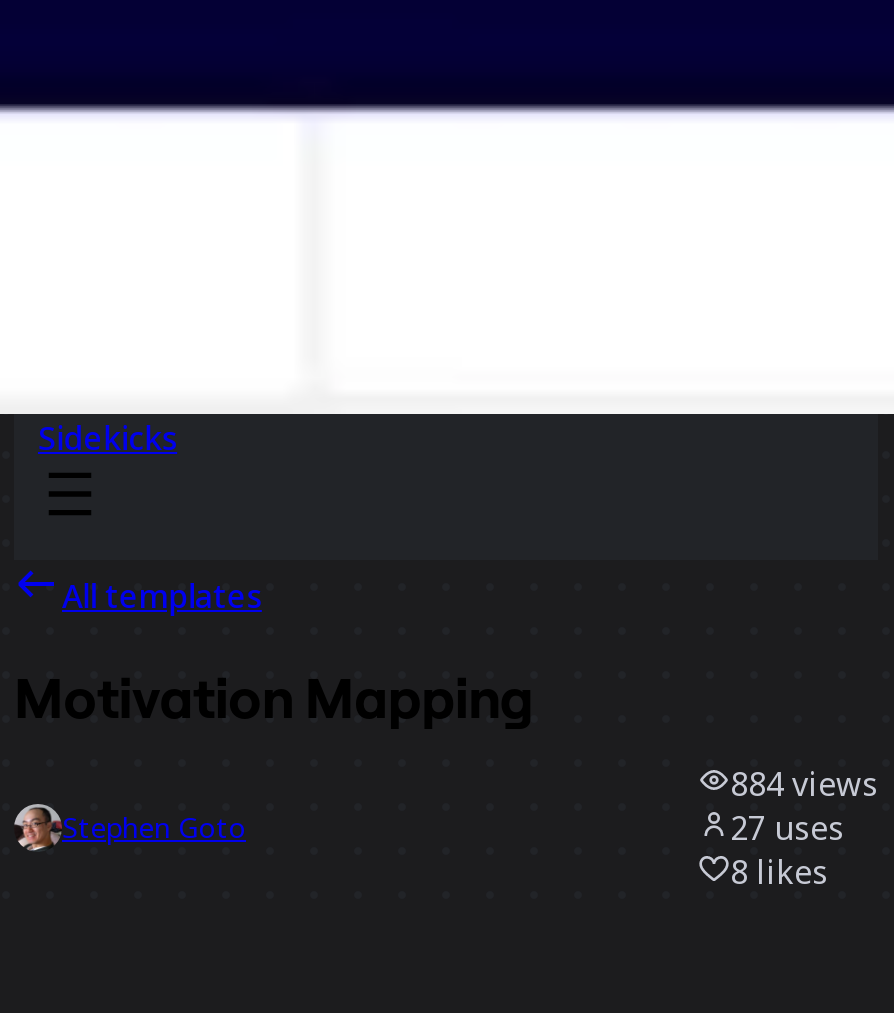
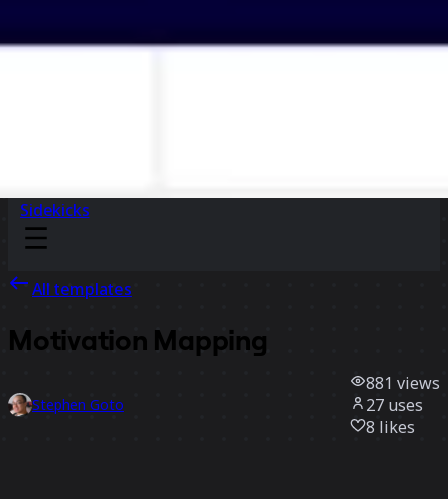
[730,763,878,807] 884 views -> [366,372,440,394] 881 views

